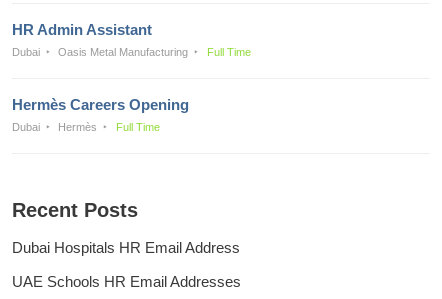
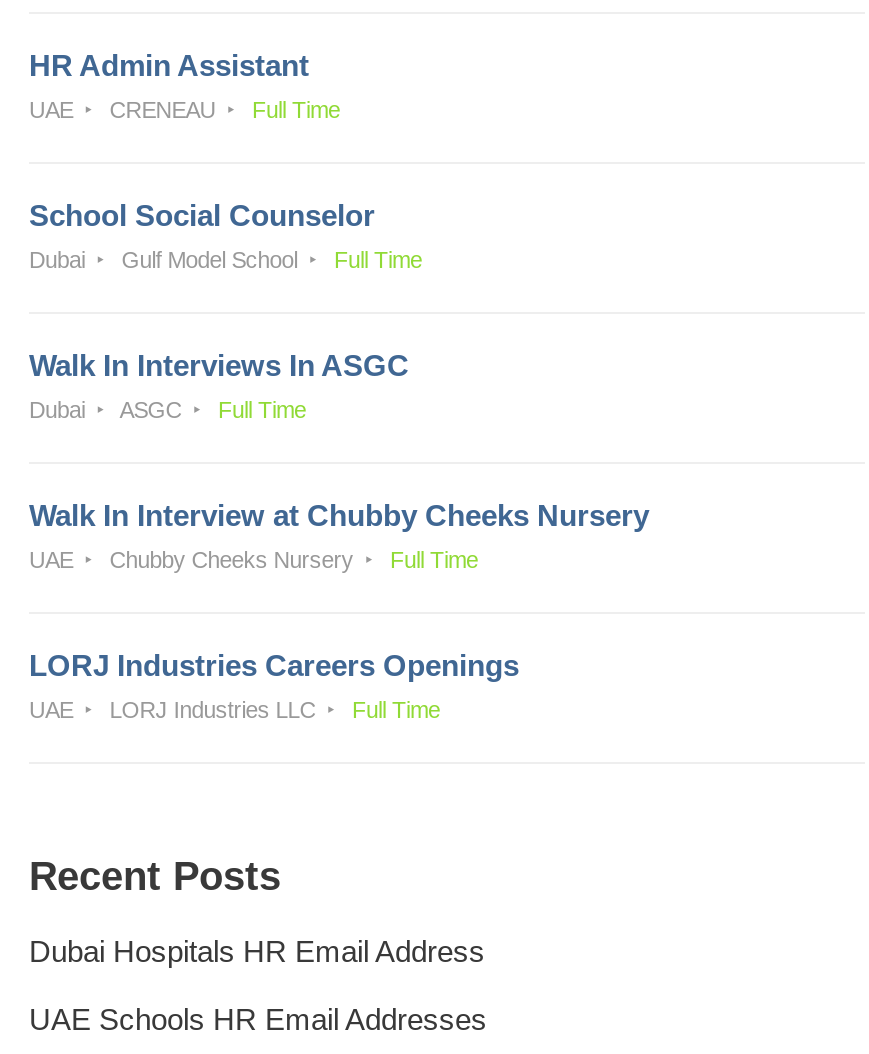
none -> [29,97,375,231] UAE | CRENEAU | Full Time | School Social Counselor
[58,45,188,57] Oasis Metal Manufacturing -> [121,247,297,271] Gulf Model School
[12,95,189,112] Hermès Careers Opening -> [29,347,409,381] Walk In Interviews In ASGC
[58,120,97,132] Hermès -> [29,397,649,721] ASGC | Full Time | Walk In Interview at Chubby Cheeks Nursery | UAE | Chubby Cheeks Nursery | Full Time | LORJ Industries Careers Openings | UAE | LORJ Industries LLC

